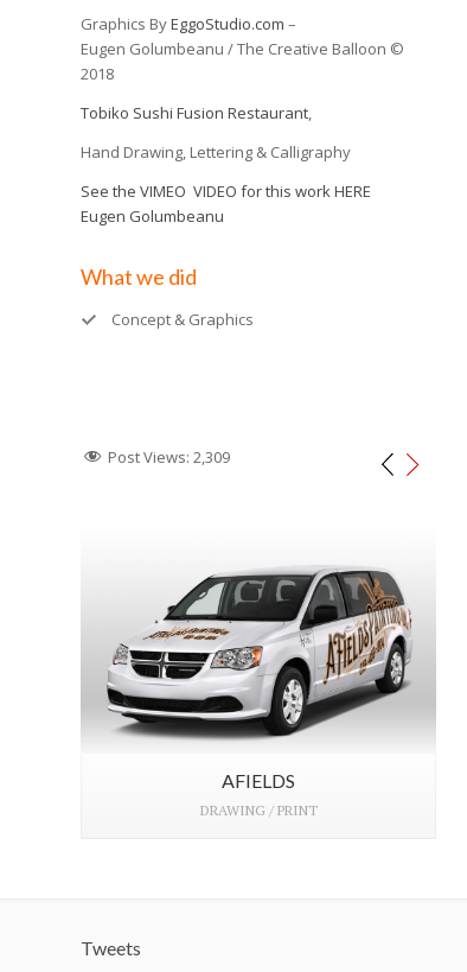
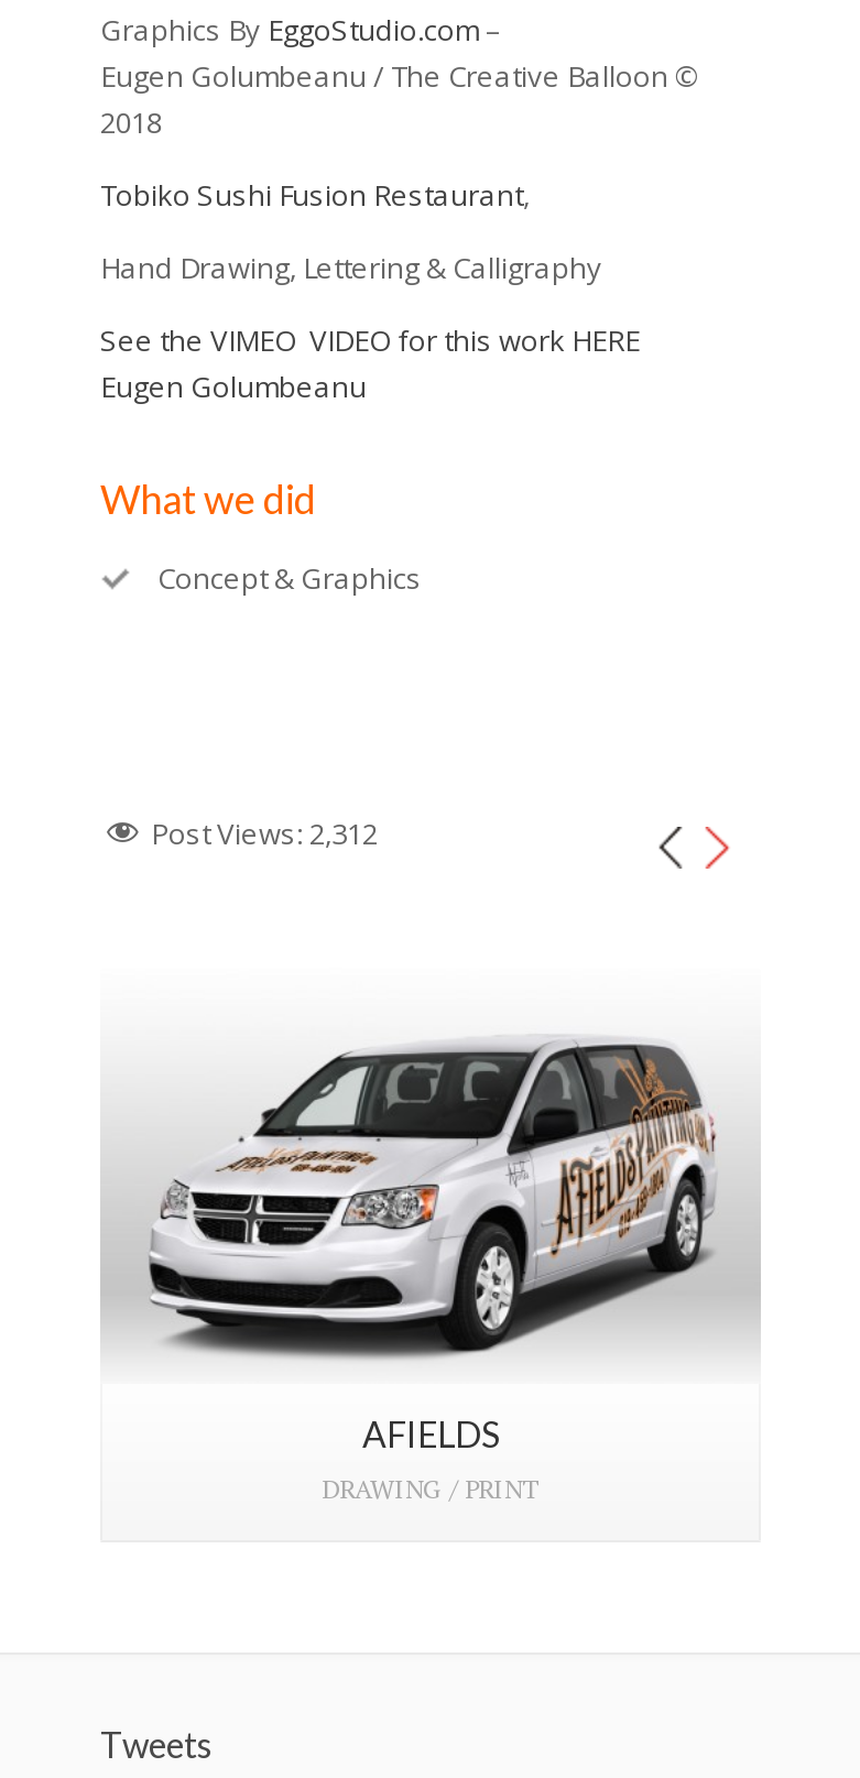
[108,446,230,467] Post Views: 2,309 -> [151,813,378,852] Post Views: 2,312

